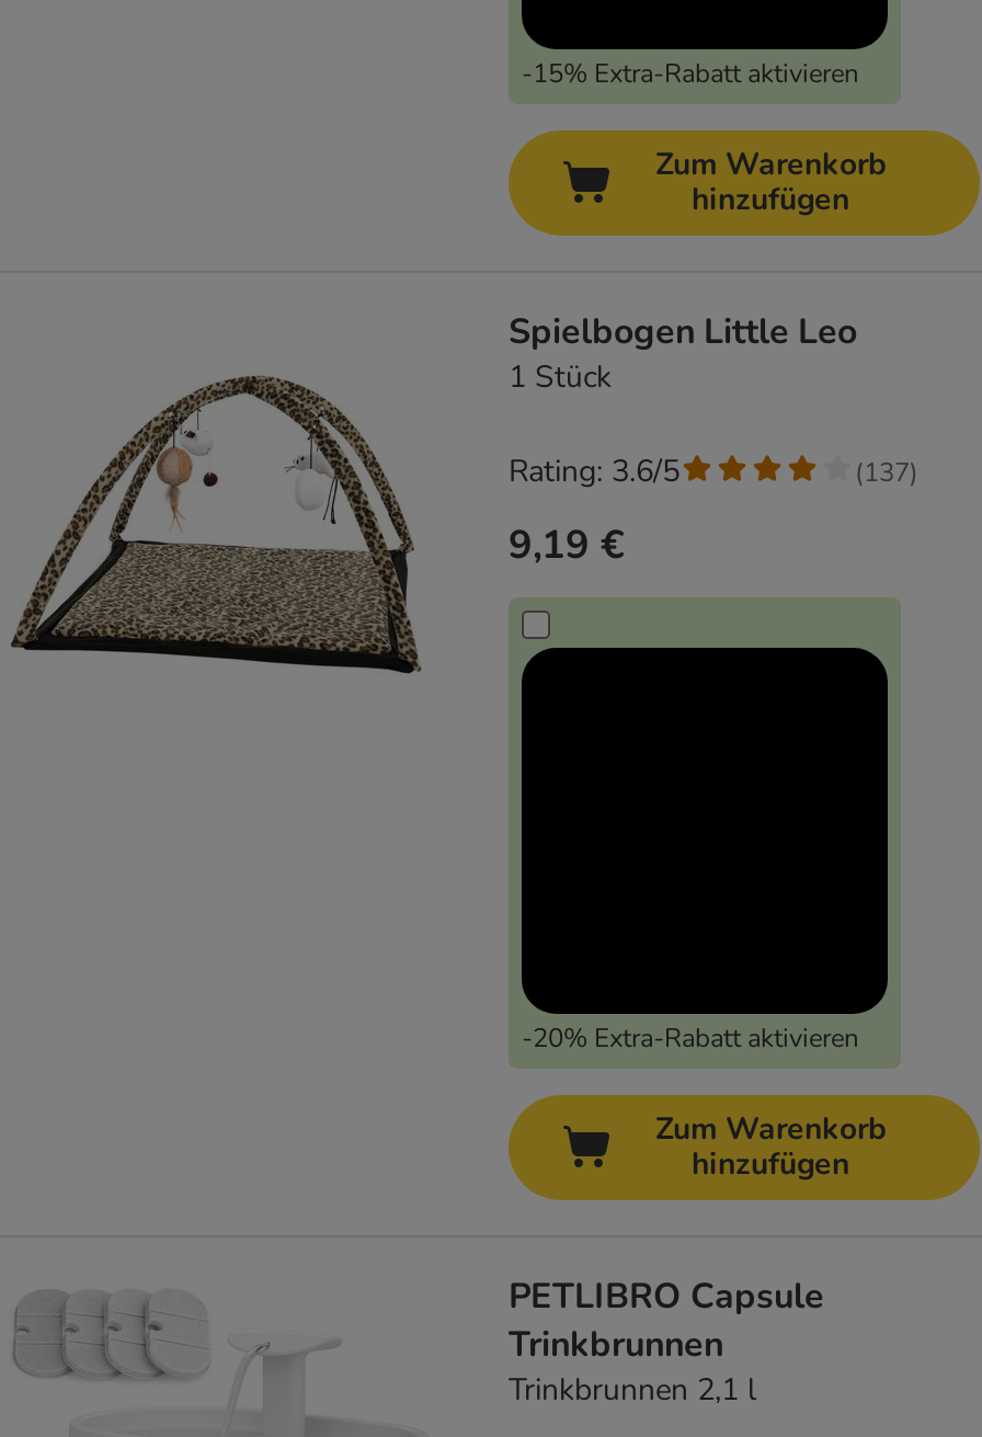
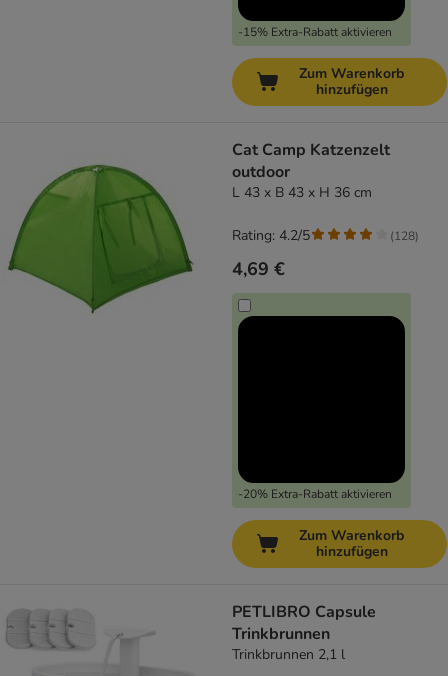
[9,308,857,676] [image] | Spielbogen Little Leo | 1 Stück -> [7,139,390,314] [image] | Cat Camp Katzenzelt | outdoor | L 43 x B 43 x H 36 cm
[509,451,680,492] Rating: 3.6/5 -> [232,226,310,245] Rating: 4.2/5
[855,454,918,489] (137) -> [390,227,419,243] (128)
[509,518,625,571] 9,19 € -> [232,257,285,281] 4,69 €

